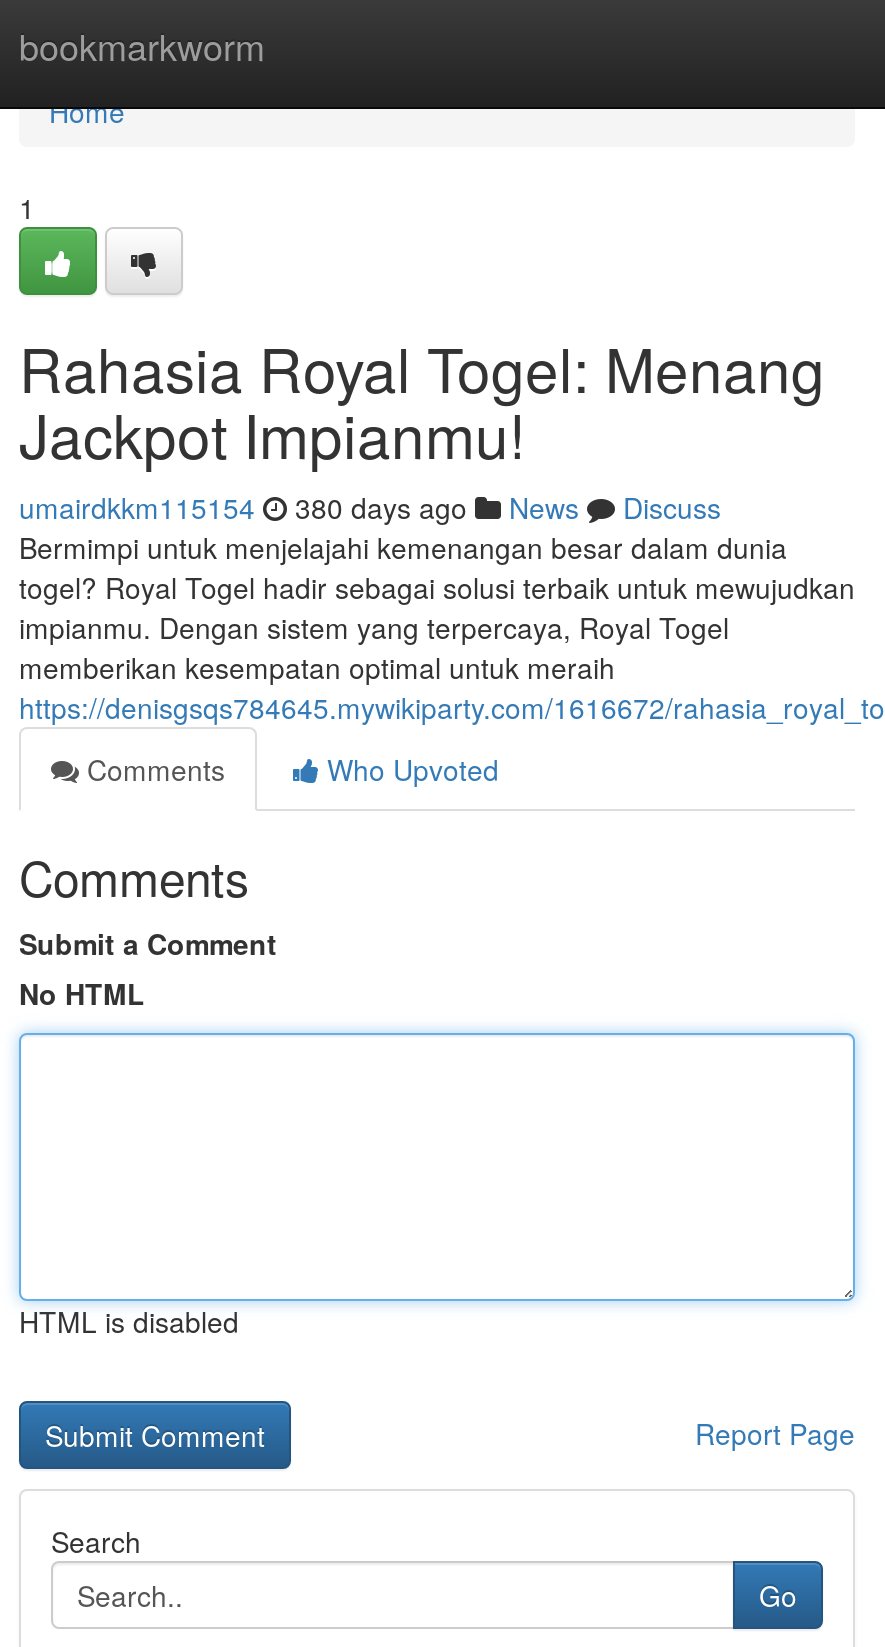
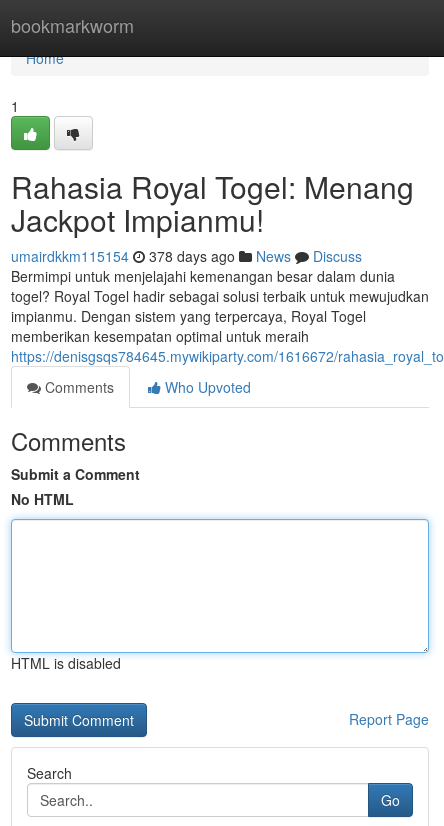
[19,487,721,527] umairdkkm115154 380 days ago News Discuss -> [11,246,362,266] umairdkkm115154 378 days ago News Discuss

